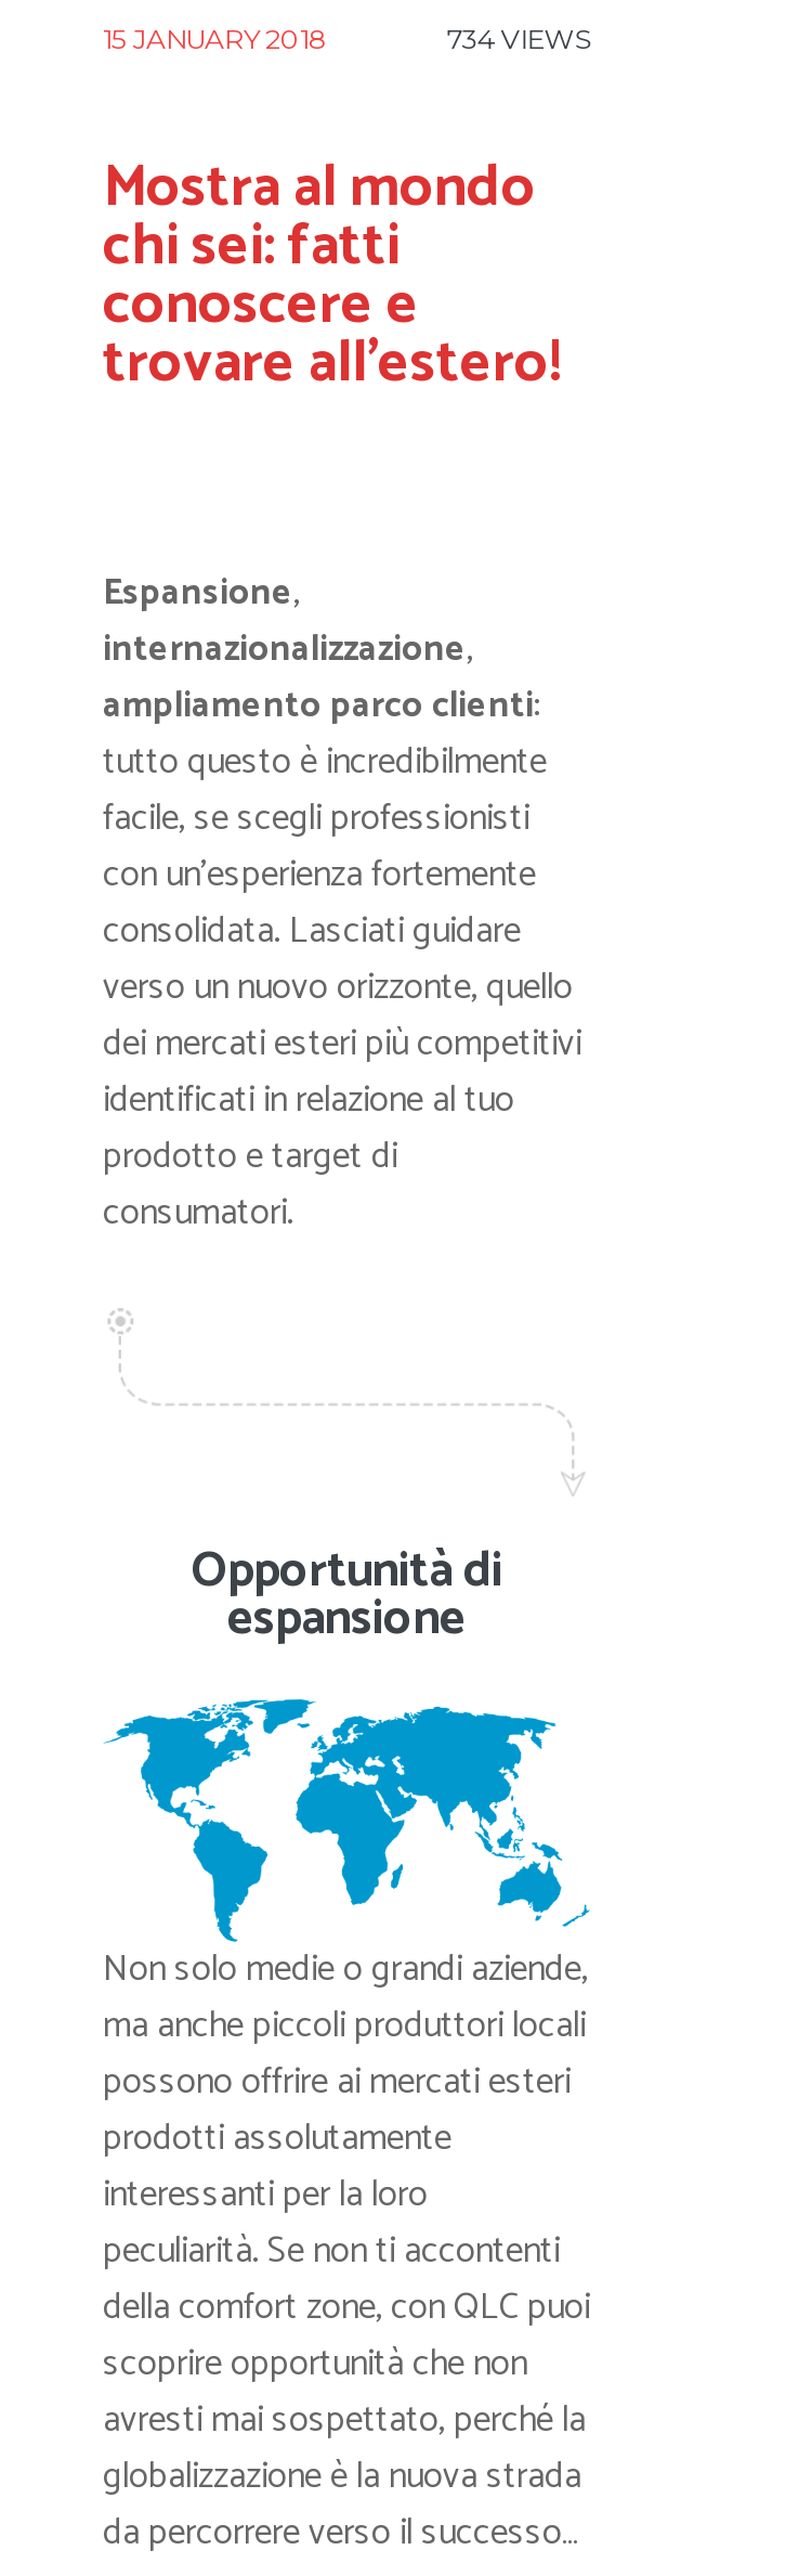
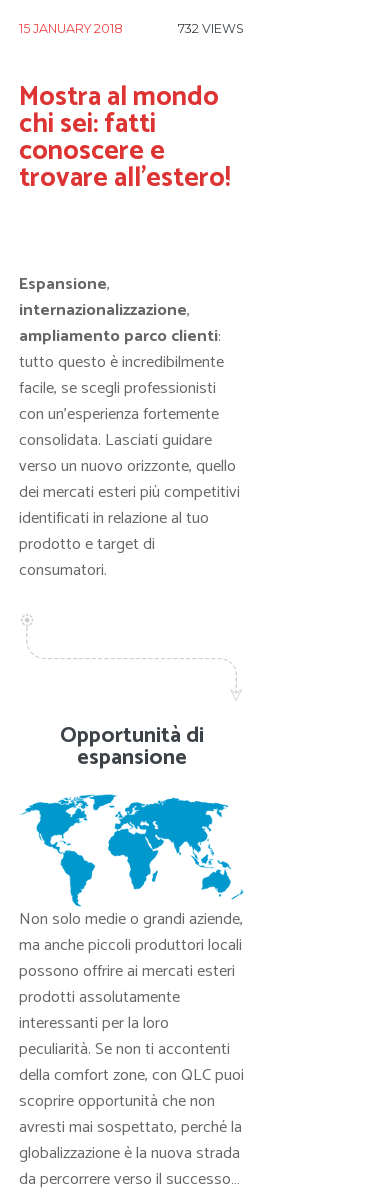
[446,22,592,54] 734 VIEWS -> [178,20,244,35] 732 VIEWS

